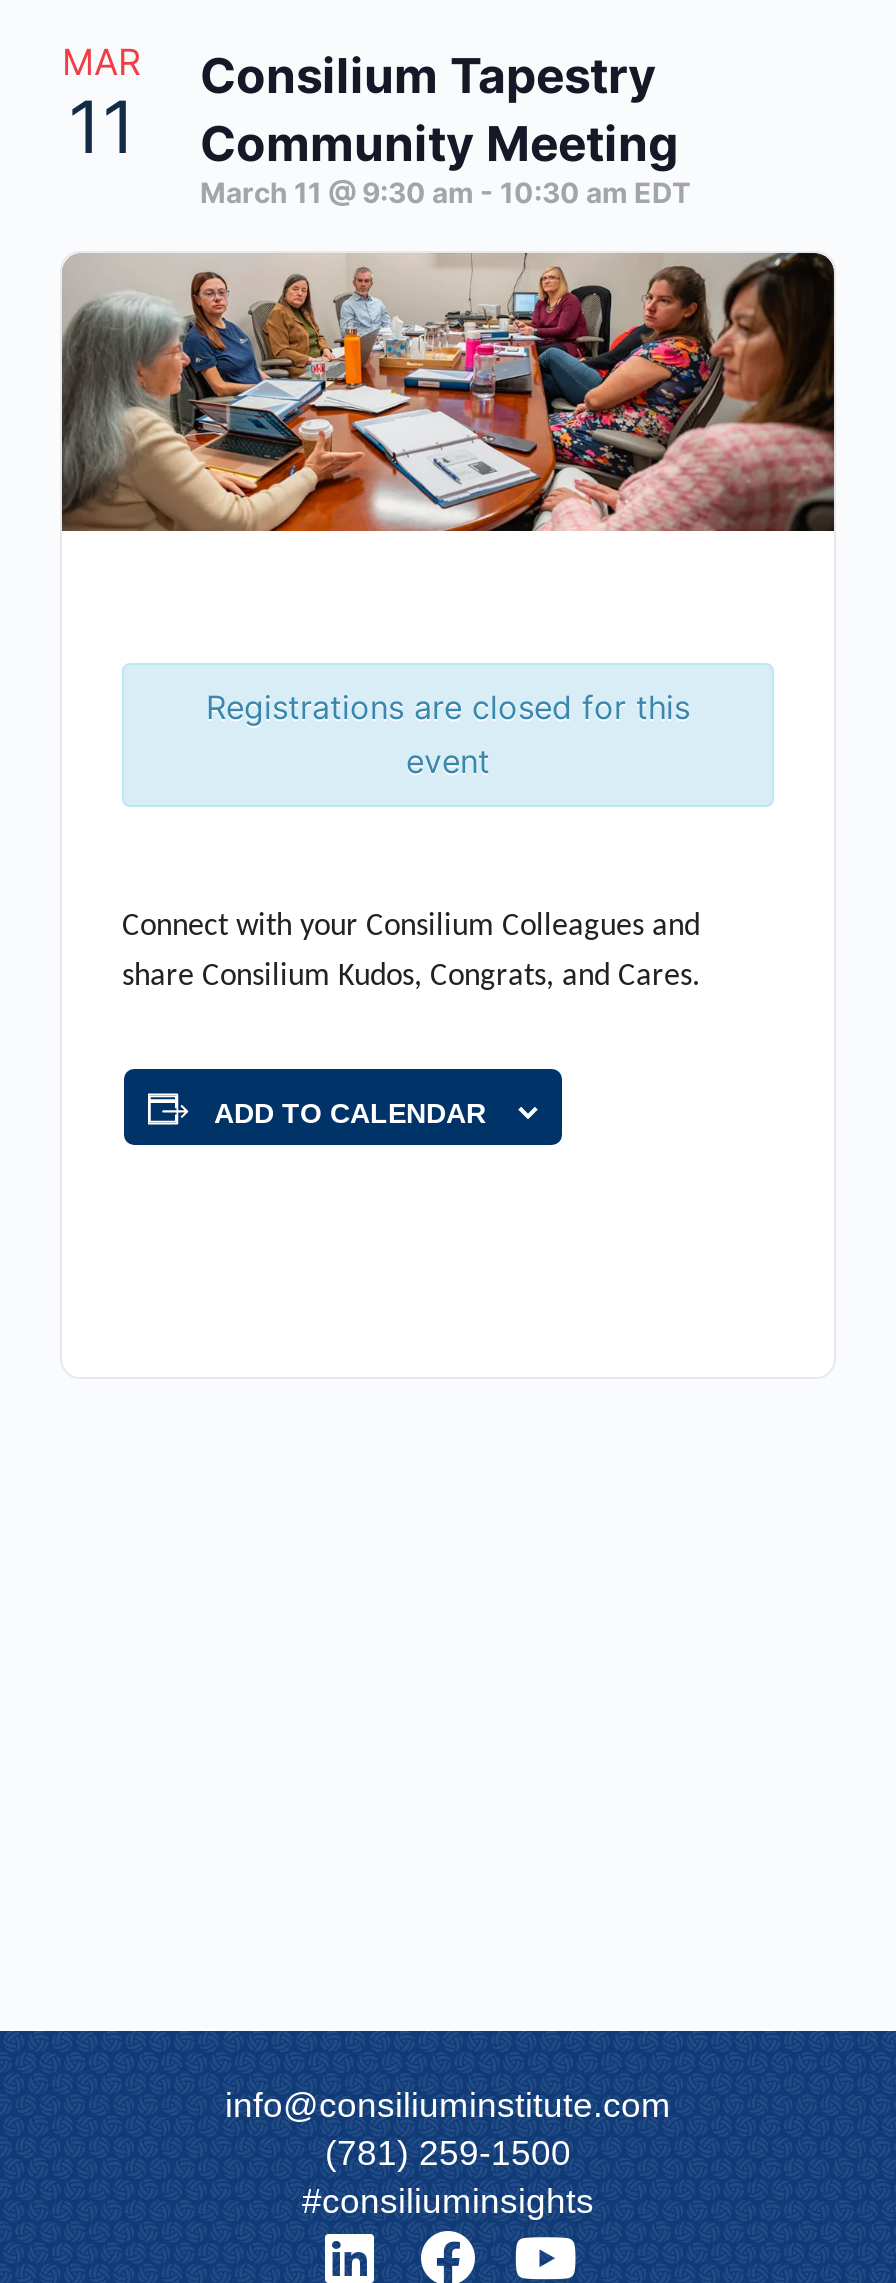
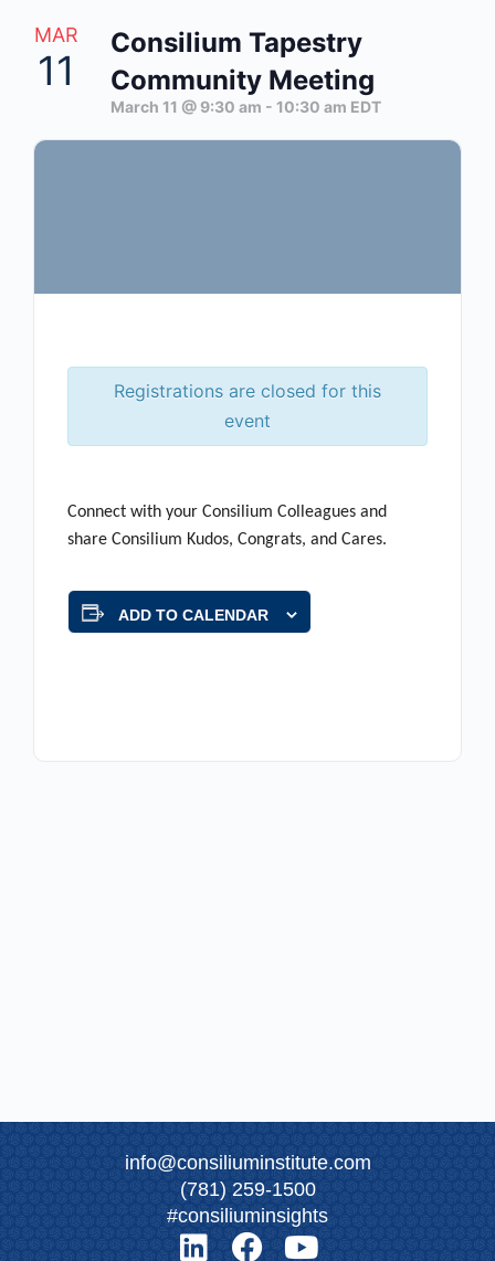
[60,251,836,533] [image] -> none

